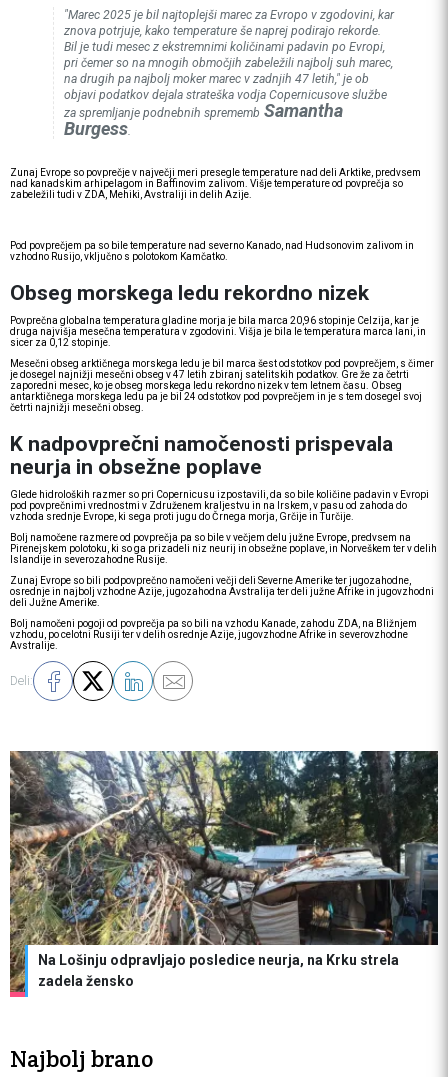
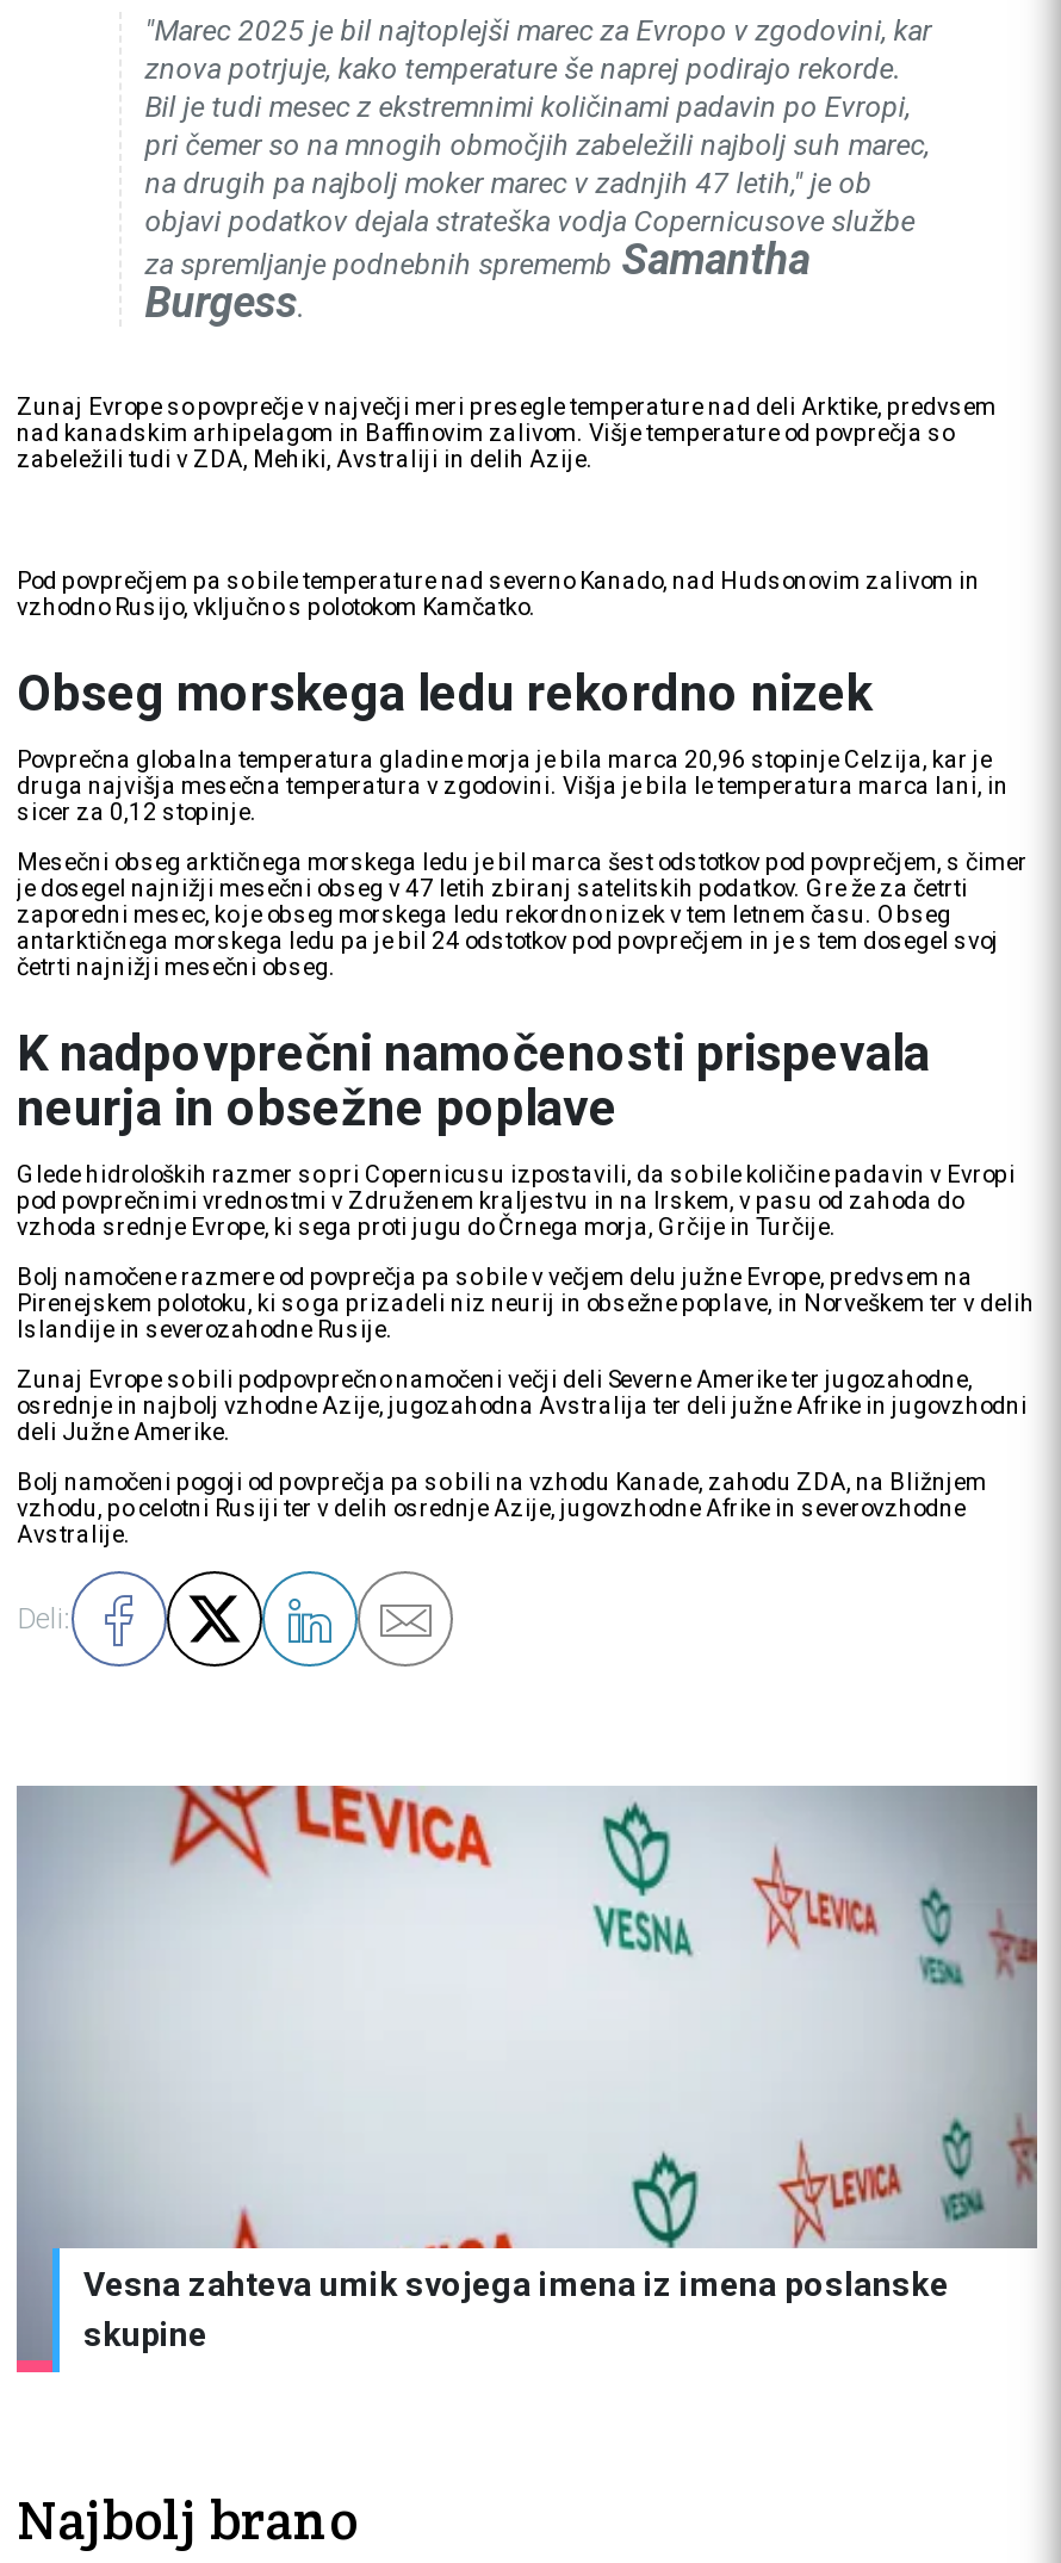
[9,750,439,992] [image] | Na Lošinju odpravljajo posledice neurja, na Krku strela | zadela žensko -> [14,1783,1040,2363] [image] | Vesna zahteva umik svojega imena iz imena poslanske | skupine

